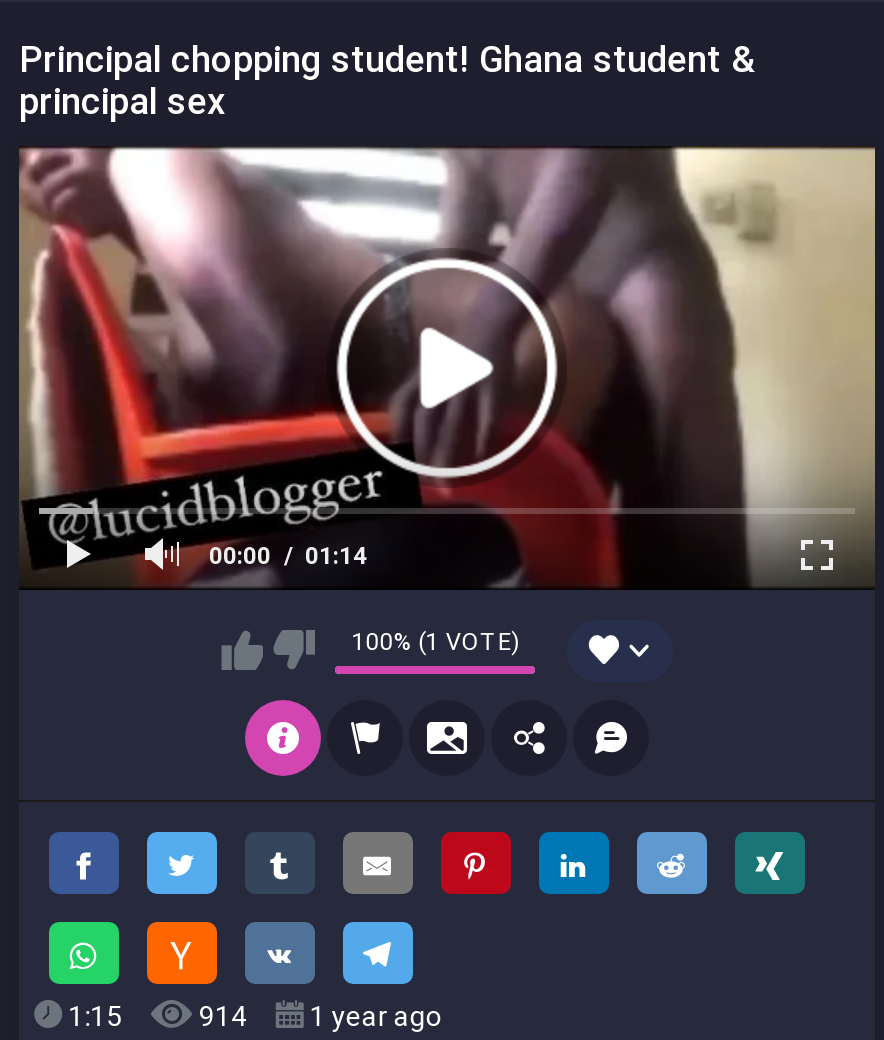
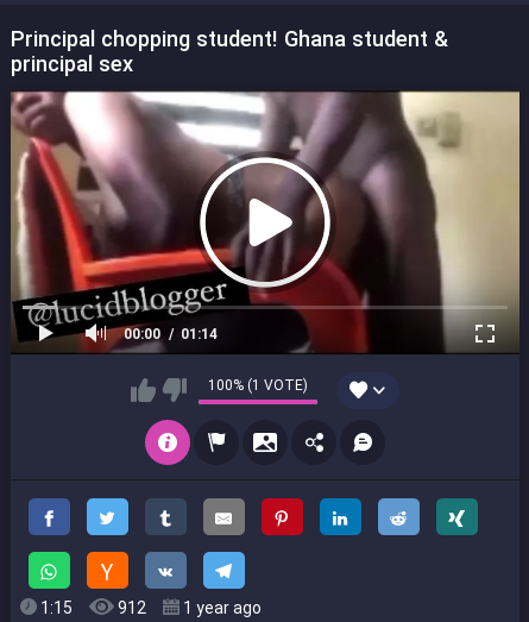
[199,1001,442,1033] 914 1 year ago -> [118,599,262,618] 912 1 year ago

